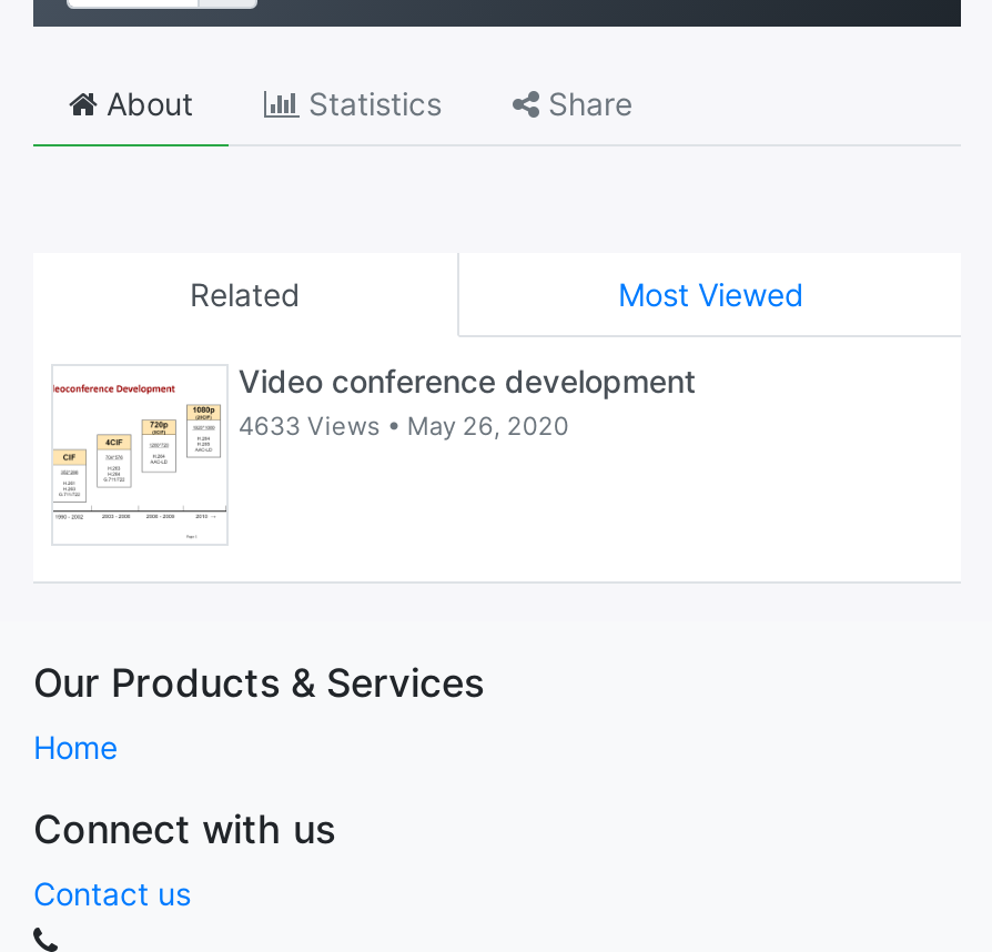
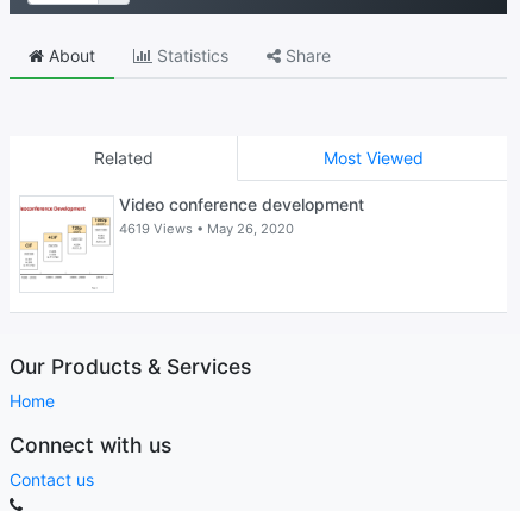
[238,411,569,442] 4633 Views • May 26, 2020 -> [119,220,294,237] 4619 Views • May 26, 2020

